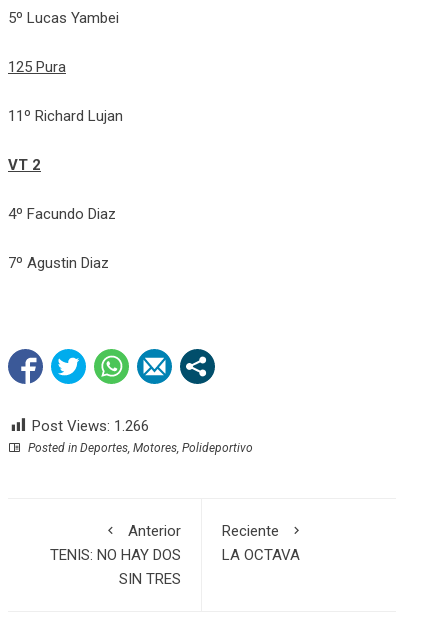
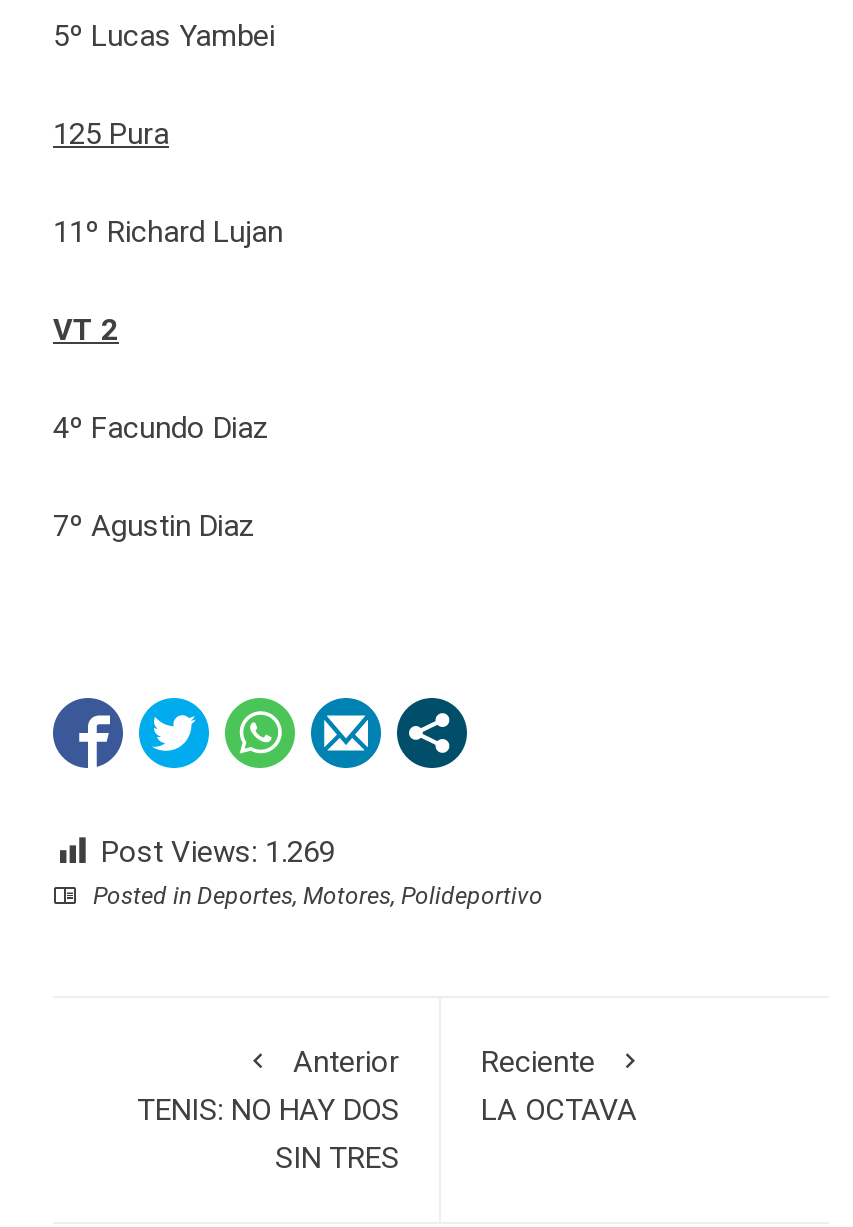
[32,417,149,435] Post Views: 1.266 -> [101,834,335,870] Post Views: 1.269

